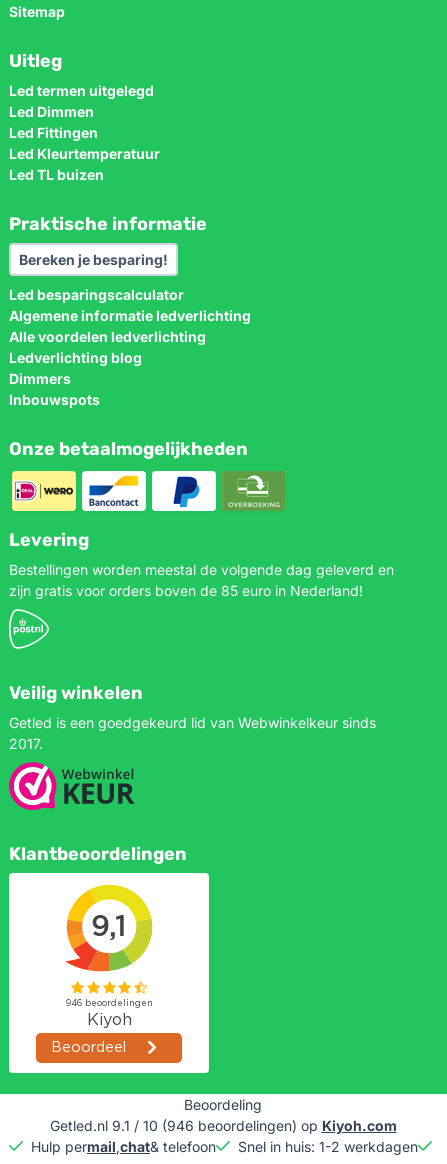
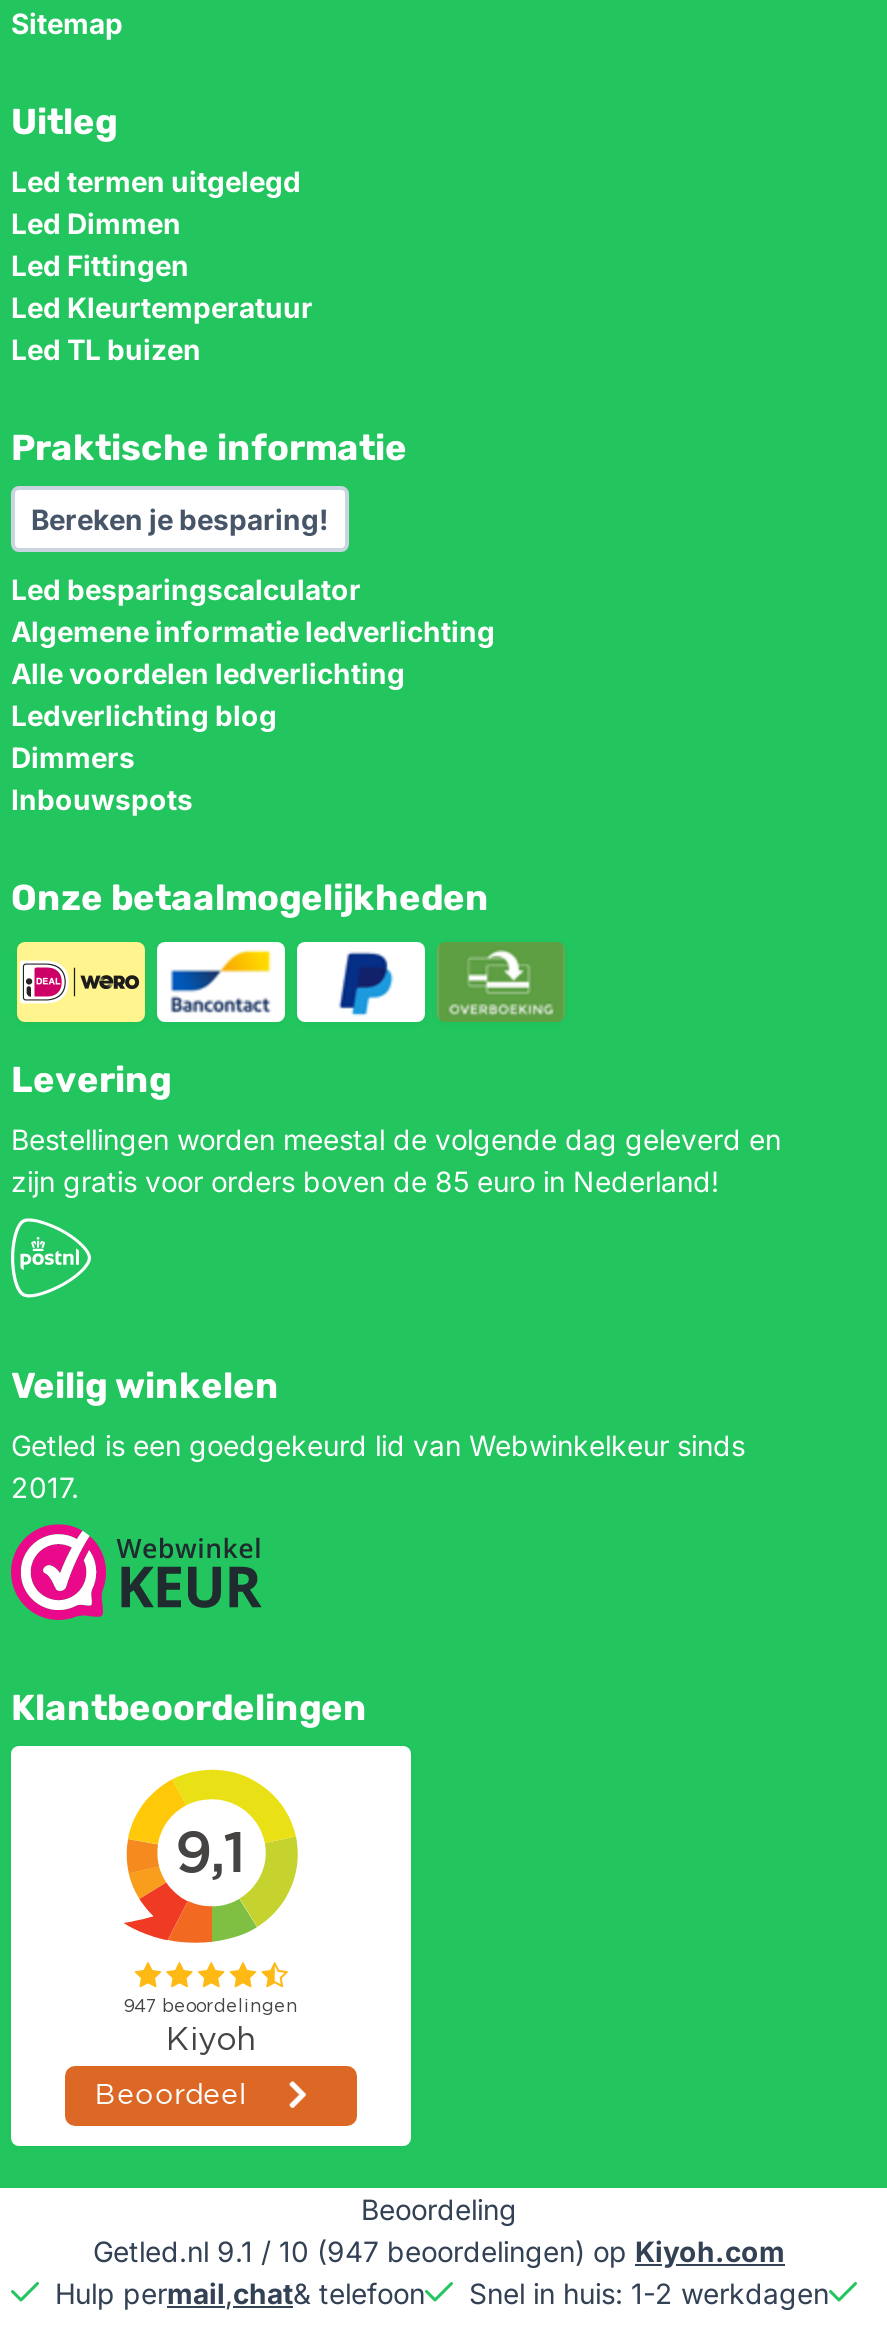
[49,1117,396,1134] Getled.nl 9.1 / 10 (946 beoordelingen) op Kiyoh.com -> [93,2234,785,2268] Getled.nl 9.1 / 10 (947 beoordelingen) op Kiyoh.com

